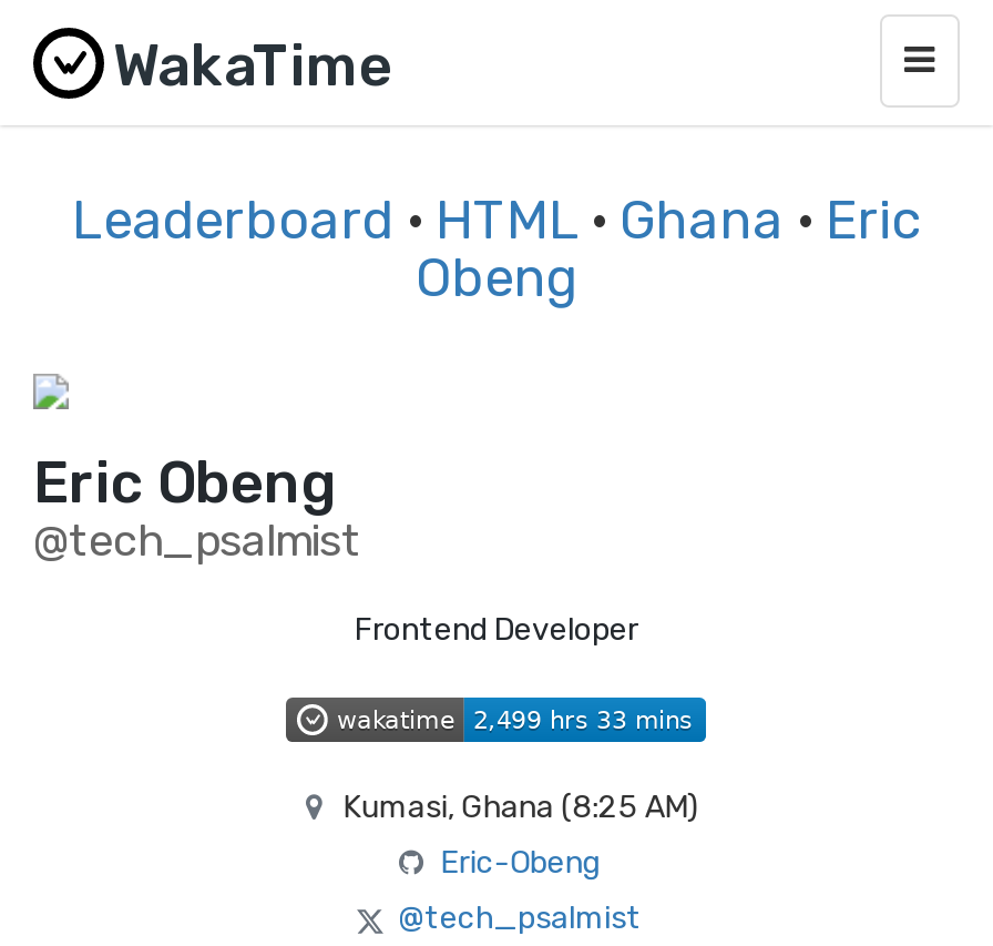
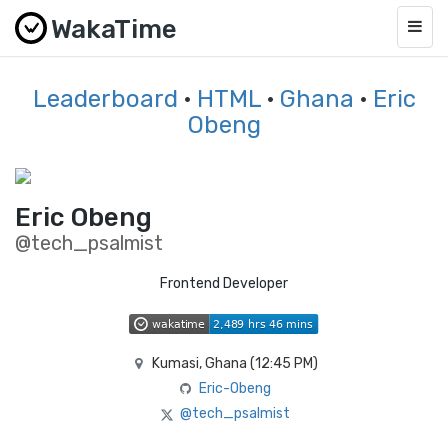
[343,789,698,827] Kumasi, Ghana (8:25 AM) -> [152,355,318,372] Kumasi, Ghana (12:45 PM)

